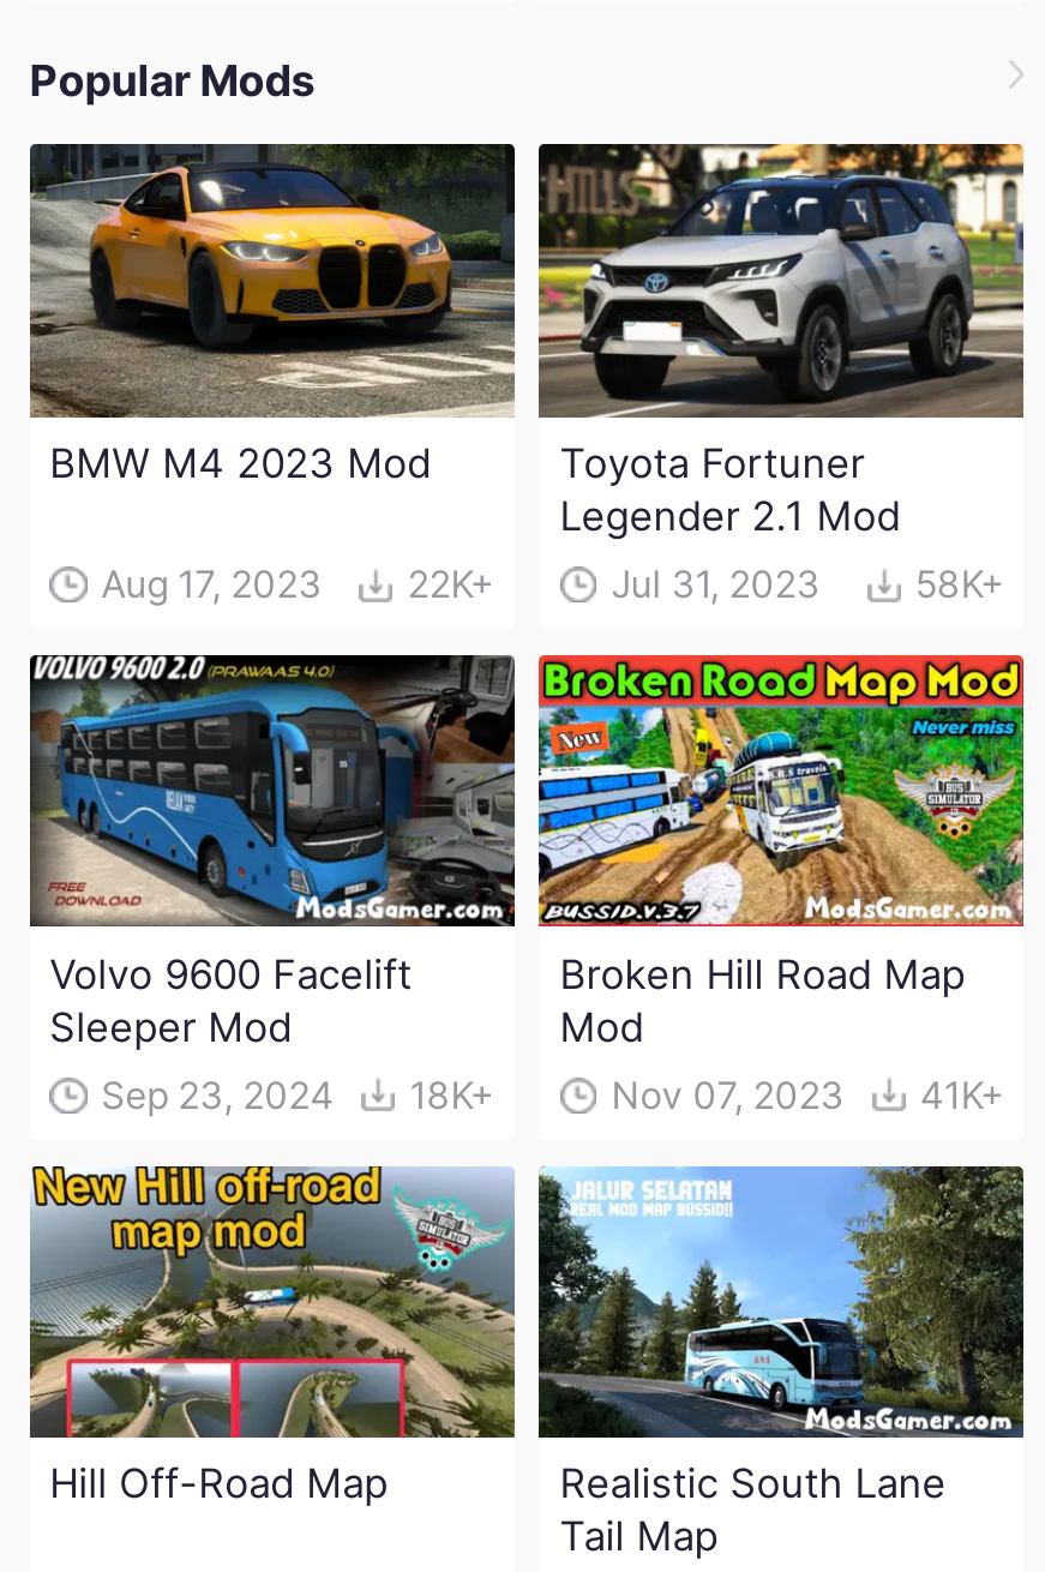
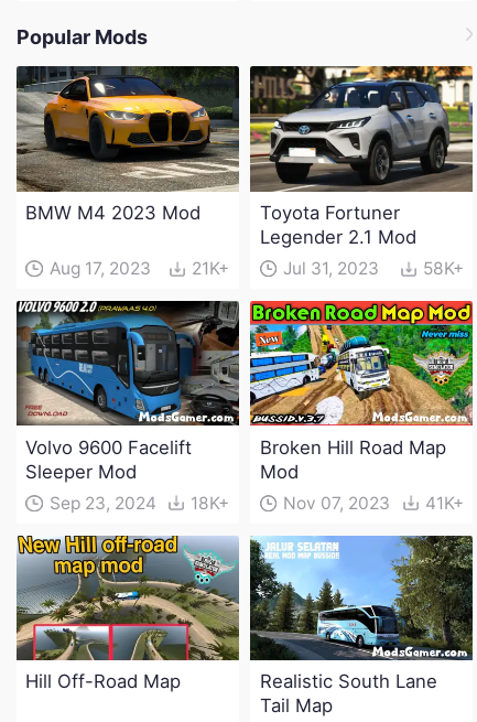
[101,562,494,608] Aug 17, 2023 22K+ -> [49,258,229,279] Aug 17, 2023 21K+

